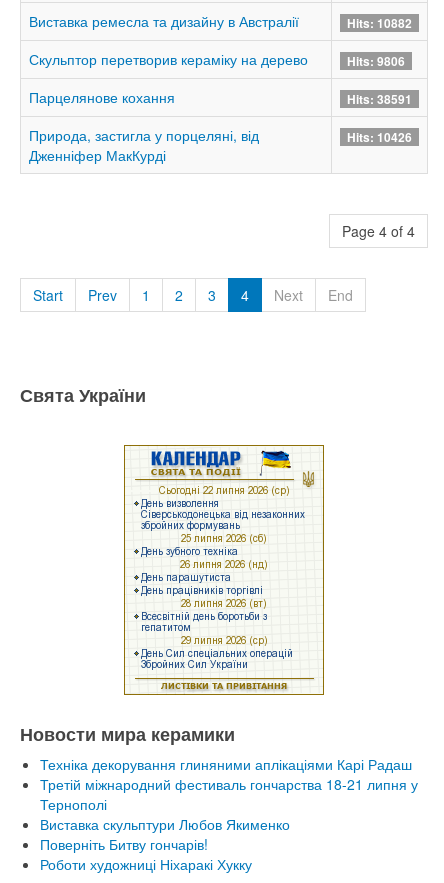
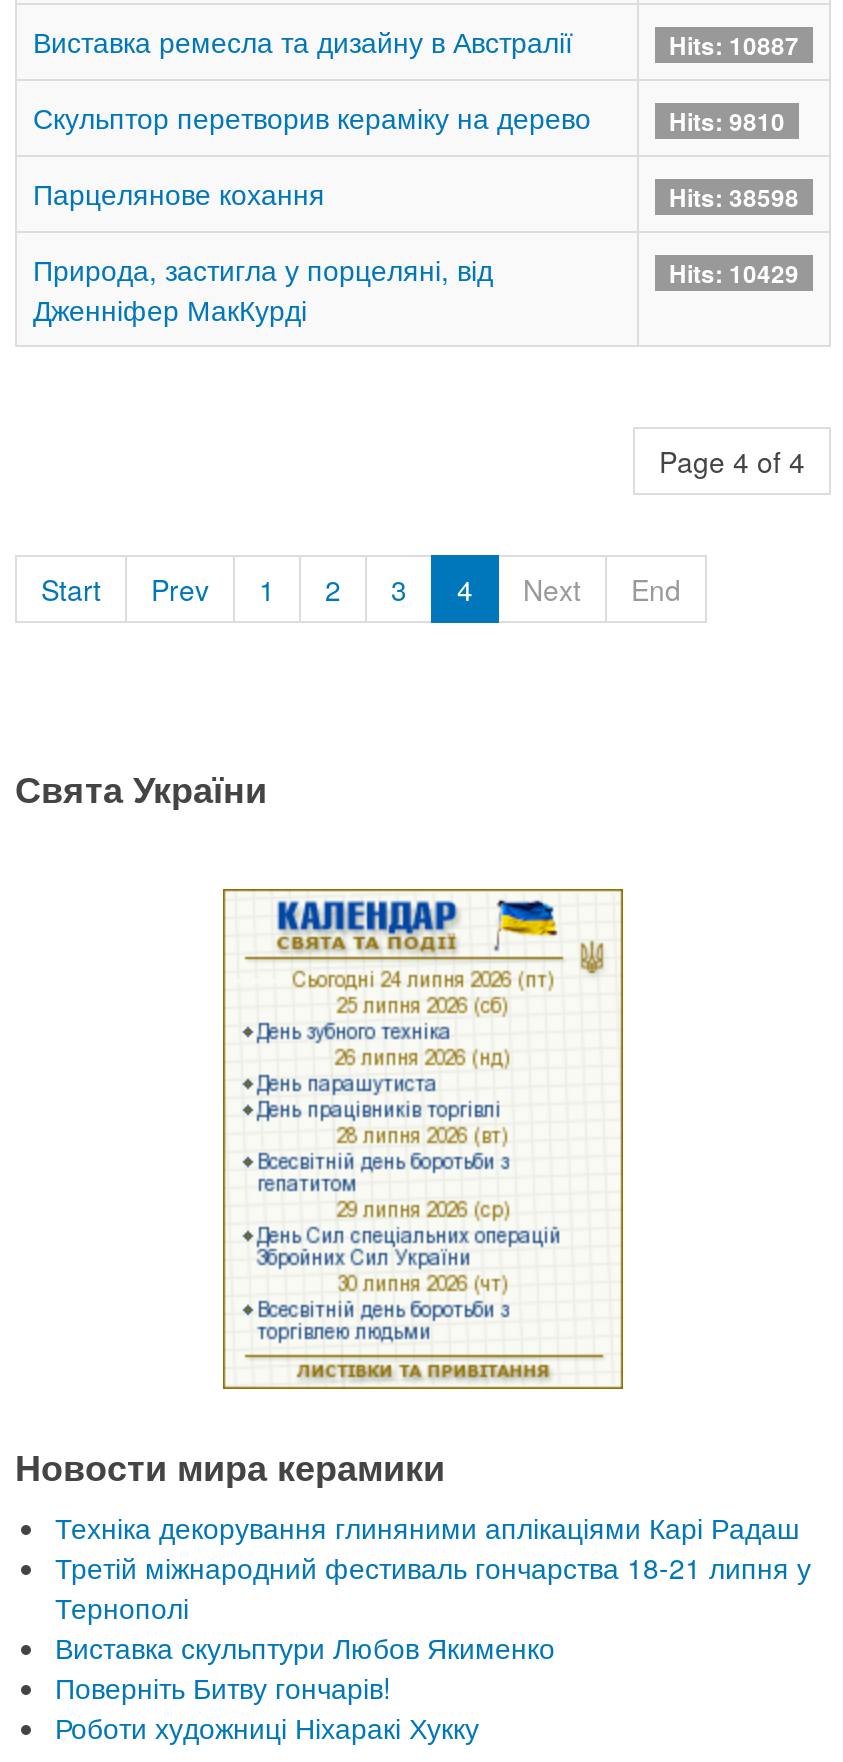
[347,14,412,32] Hits: 10882 -> [669,28,799,64] Hits: 10887
[347,52,405,70] Hits: 9806 -> [669,104,785,140] Hits: 9810
[347,90,412,108] Hits: 38591 -> [669,180,799,216] Hits: 38598
[347,128,412,146] Hits: 10426 -> [669,256,799,292] Hits: 10429
[133,487,305,671] [image] -> [241,975,583,1345] [image]

